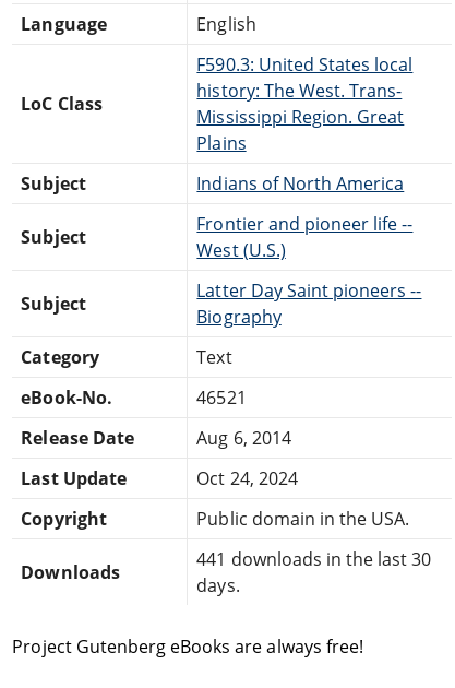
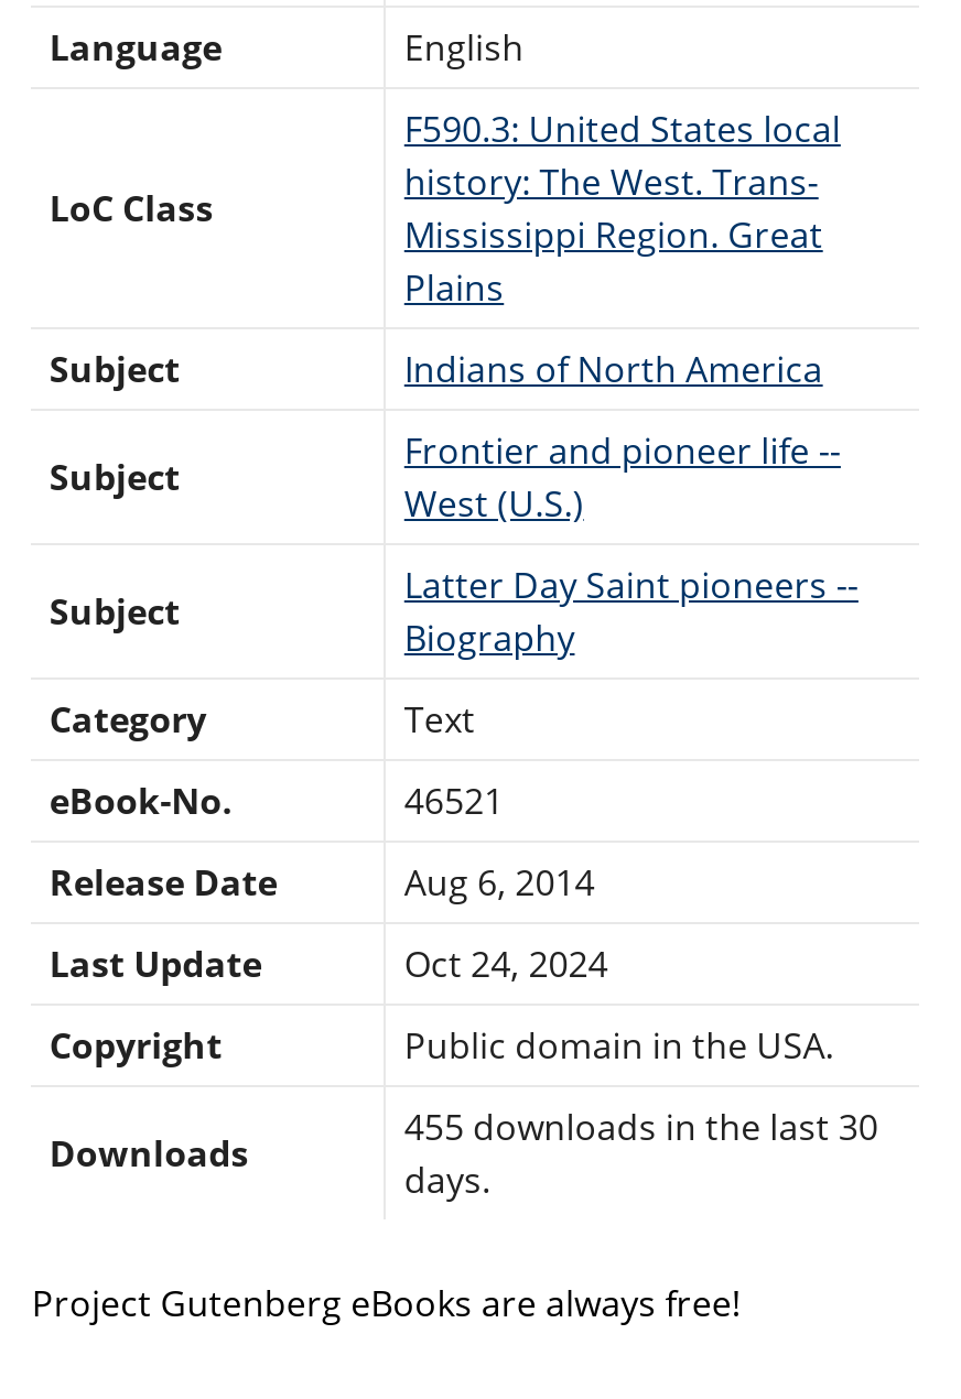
[197,547,432,571] 441 downloads in the last 30 -> [404,1103,878,1151] 455 downloads in the last 30

